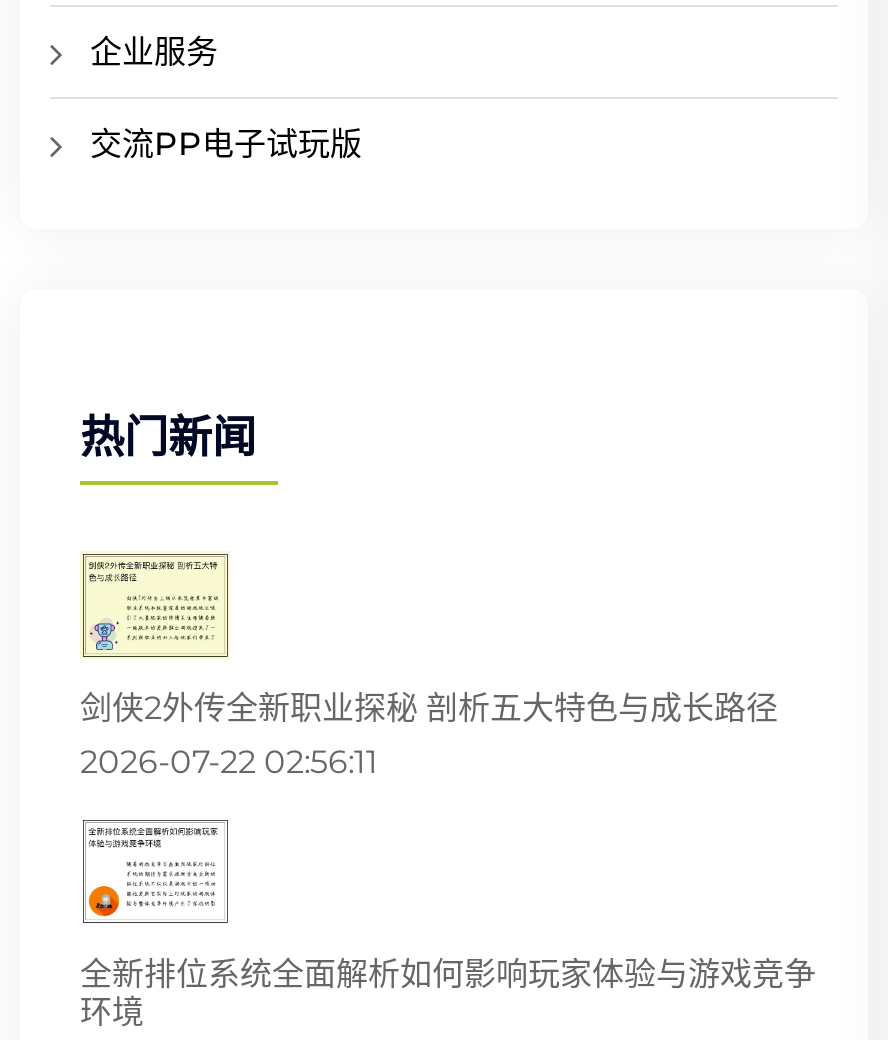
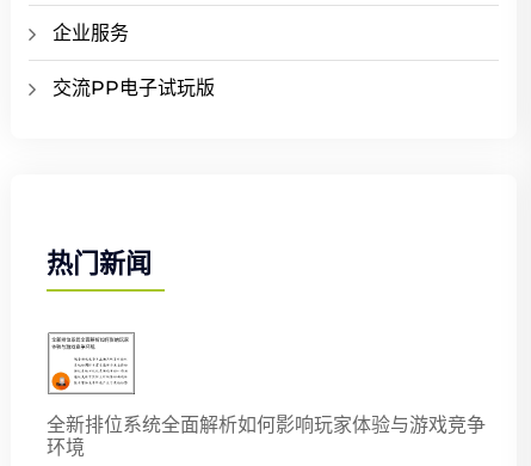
[80,553,778,781] [image] | 剑侠2外传全新职业探秘 剖析五大特色与成长路径 | 2026-07-22 02:56:11 -> none

